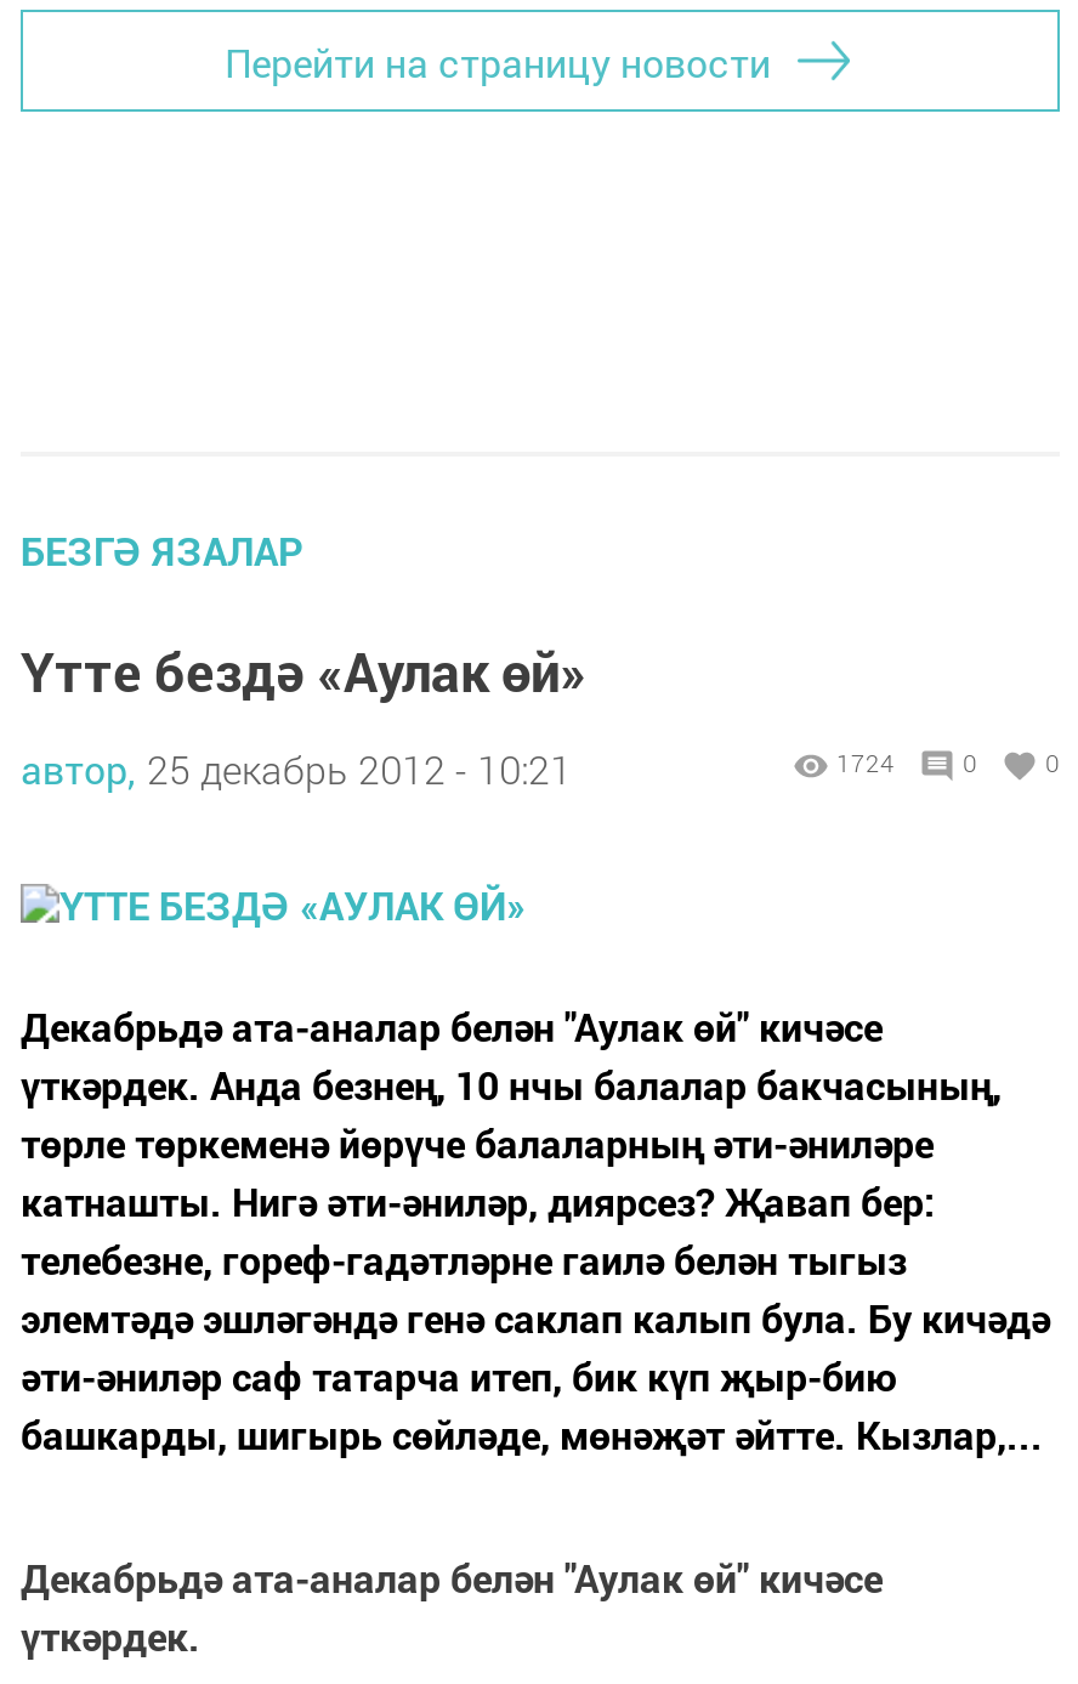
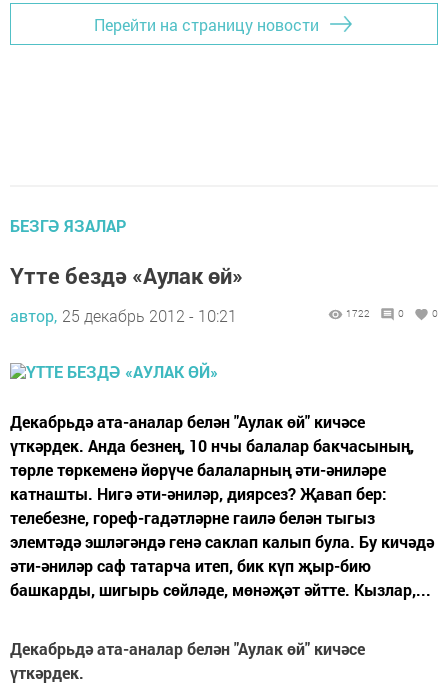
[836,747,895,779] 1724 -> [346,307,370,320] 1722

